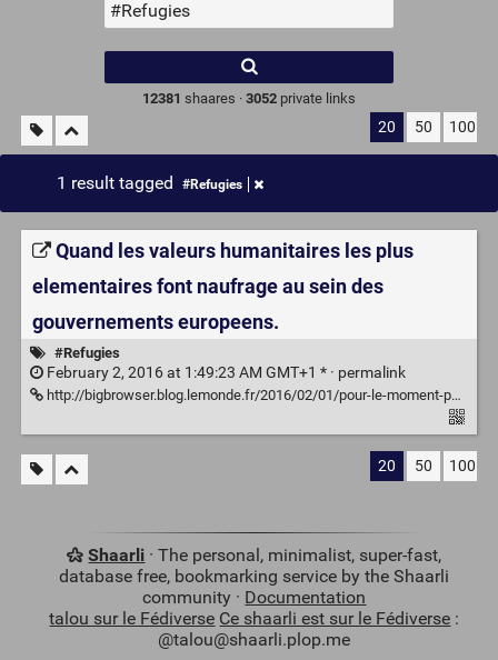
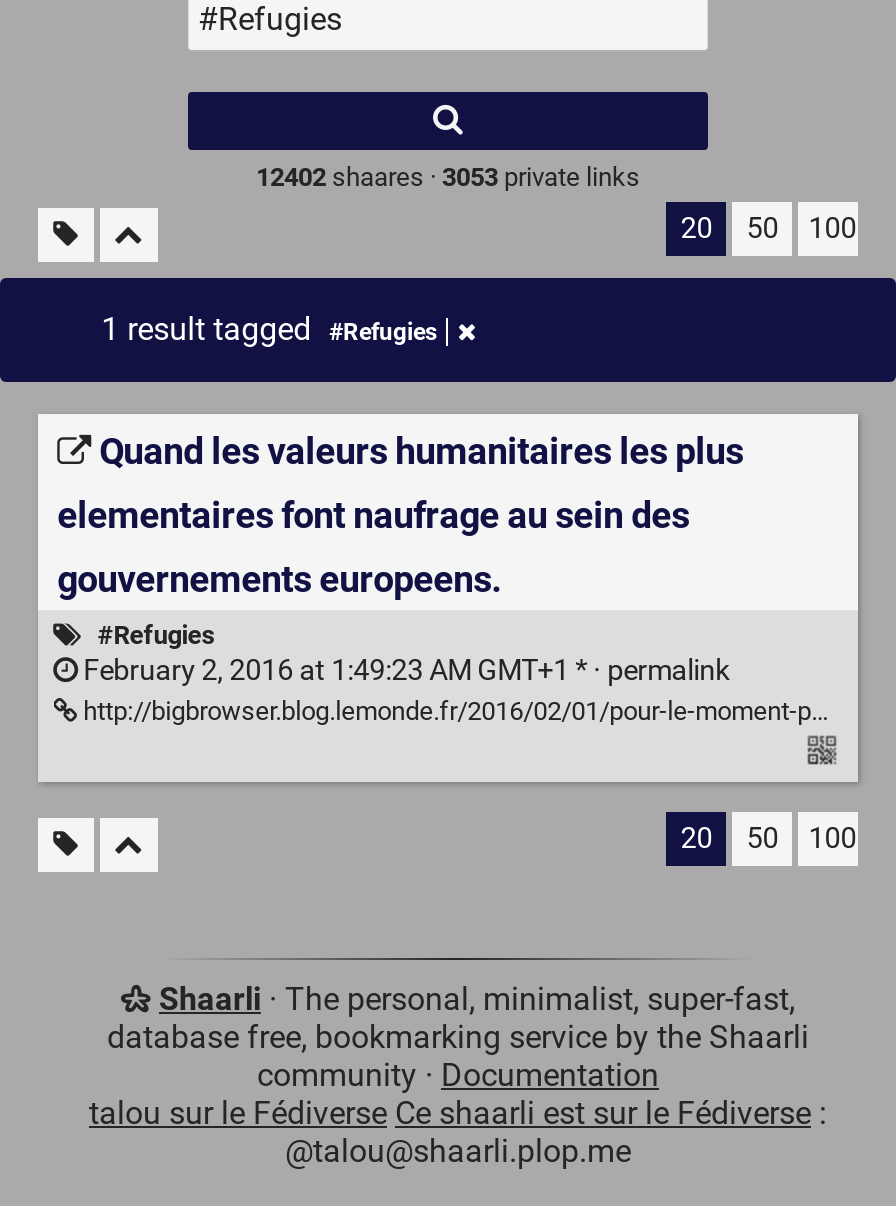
[142,90,356,106] 12381 shaares · 3052 private links -> [256,162,640,192] 12402 shaares · 3053 private links

